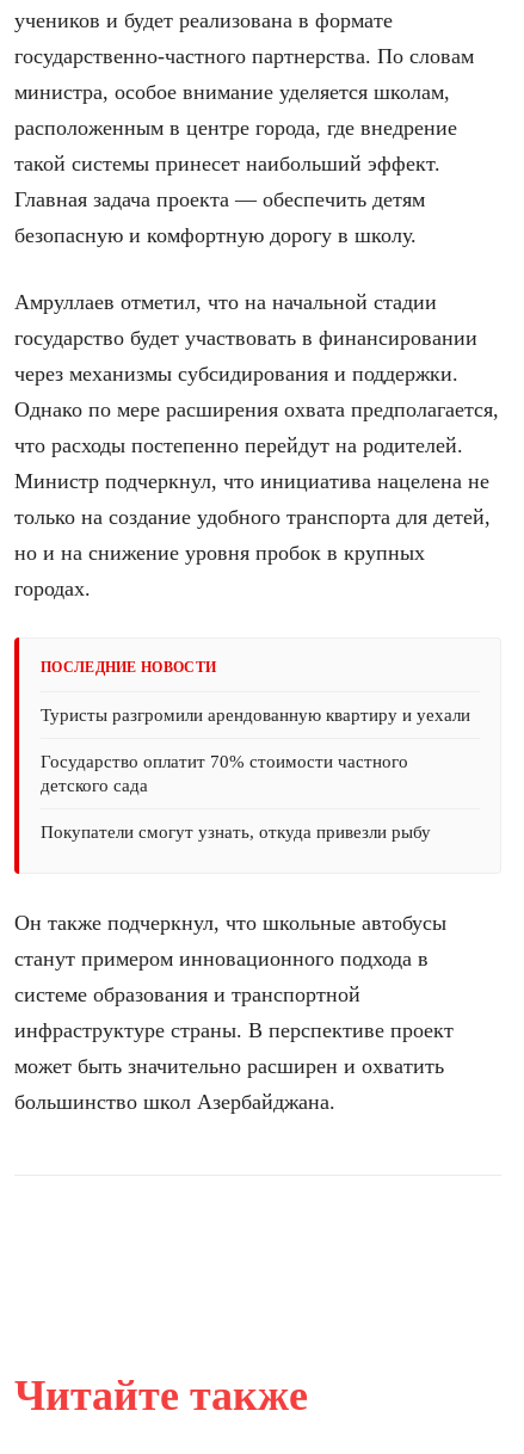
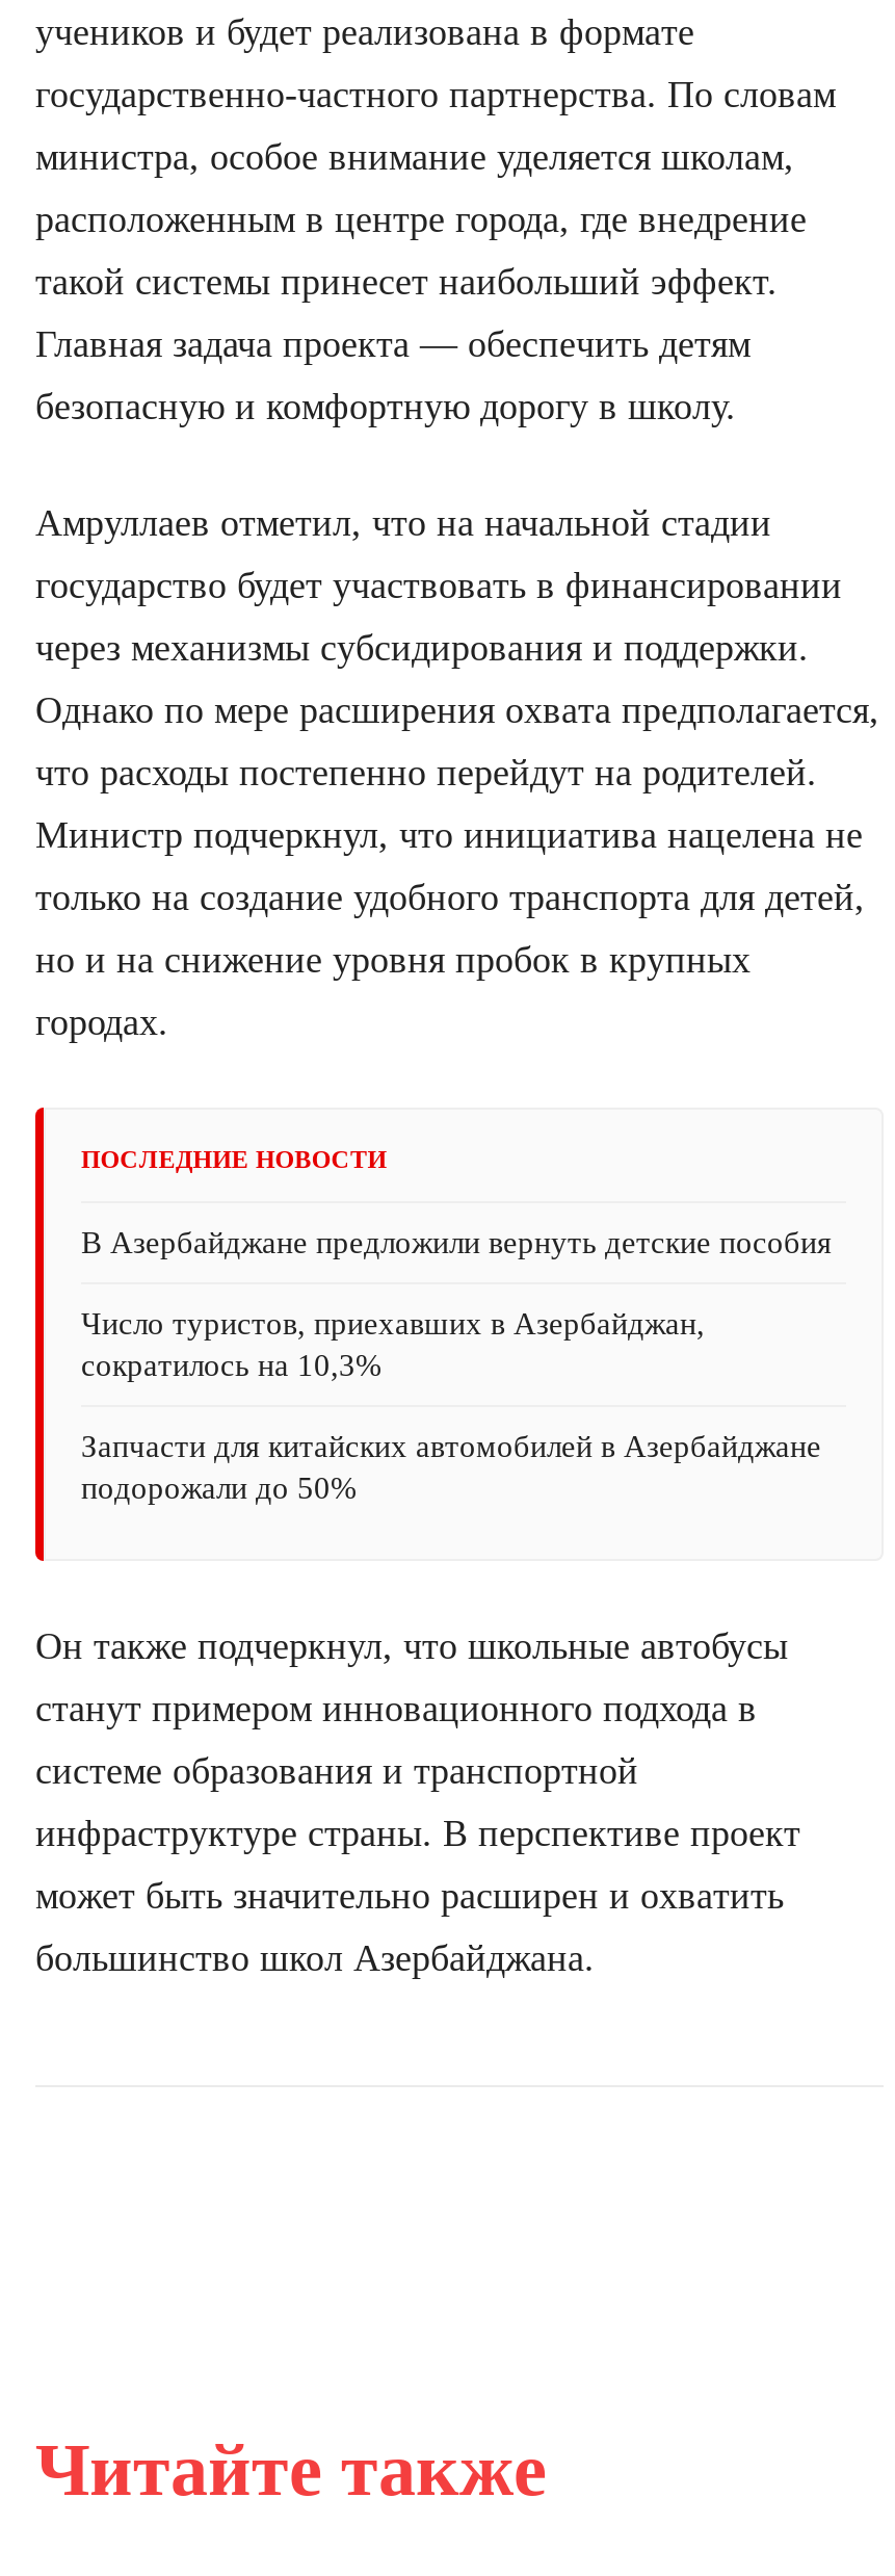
[41,706,470,725] Туристы разгромили арендованную квартиру и уехали -> [81,1227,832,1260] В Азербайджане предложили вернуть детские пособия
[41,752,408,795] Государство оплатит 70% стоимости частного | детского сада -> [81,1308,705,1383] Число туристов, приехавших в Азербайджан, | сократилось на 10,3%
[41,823,431,842] Покупатели смогут узнать, откуда привезли рыбу -> [81,1430,821,1505] Запчасти для китайских автомобилей в Азербайджане | подорожали до 50%

